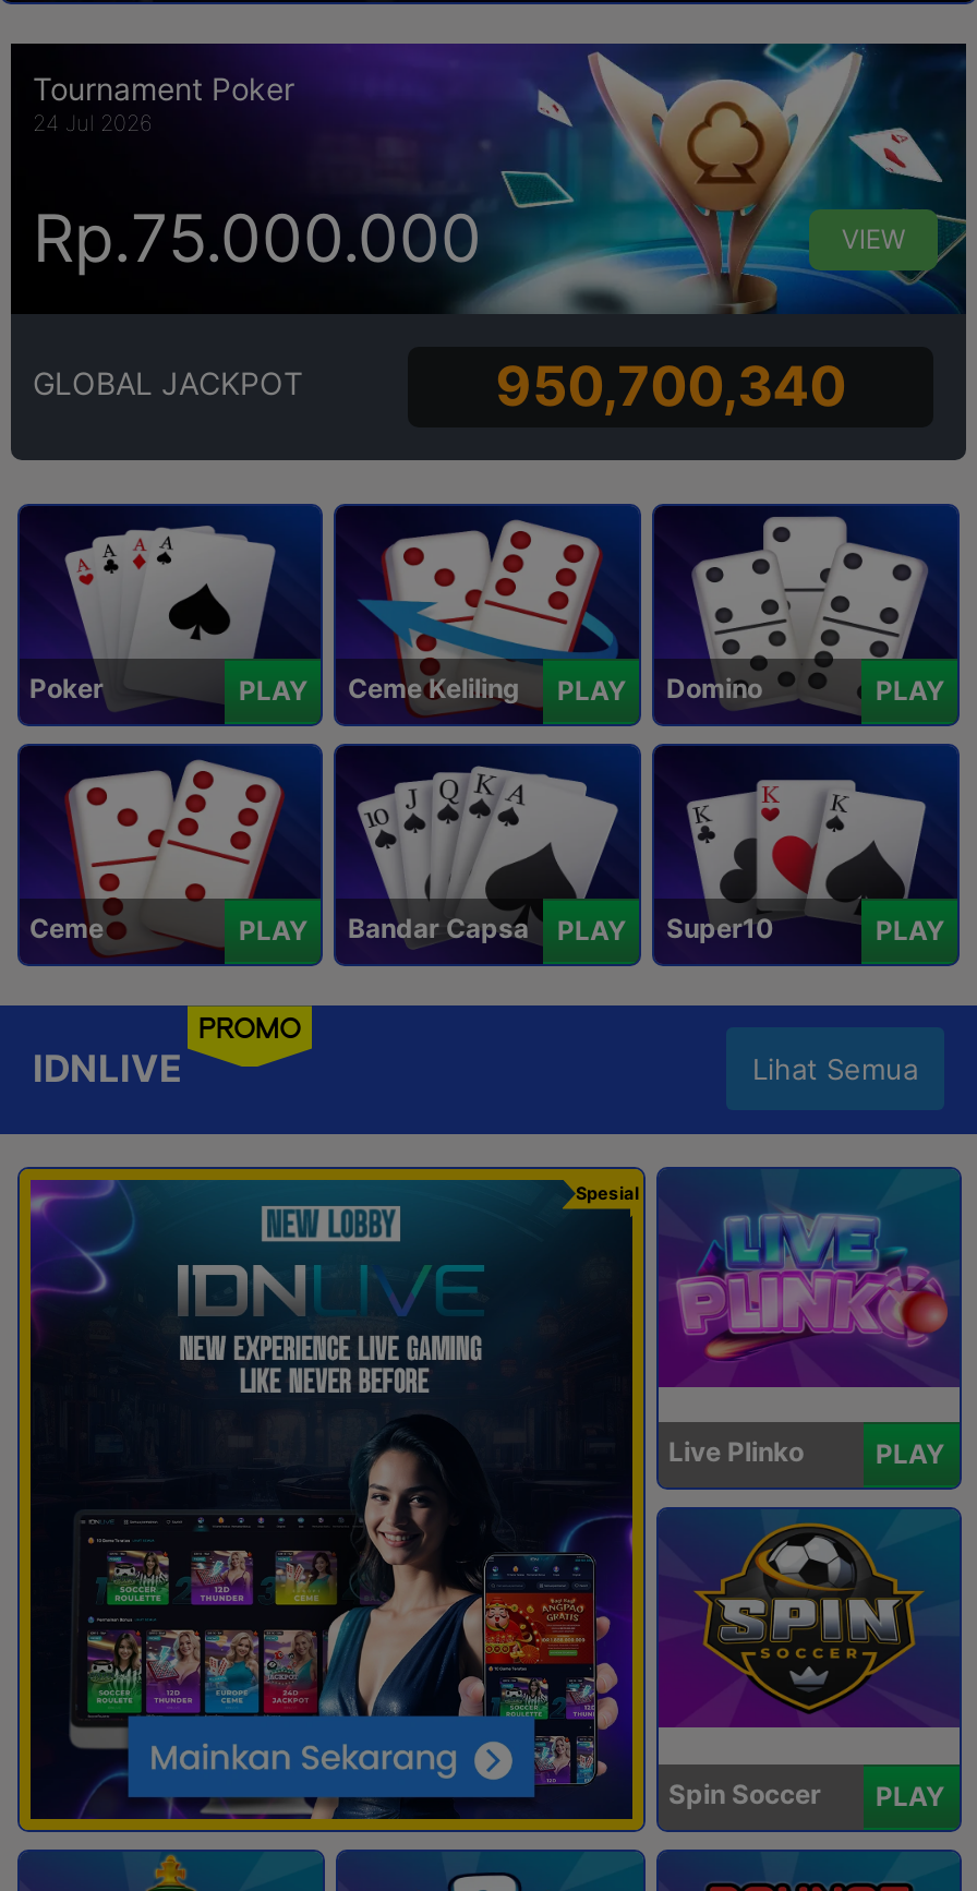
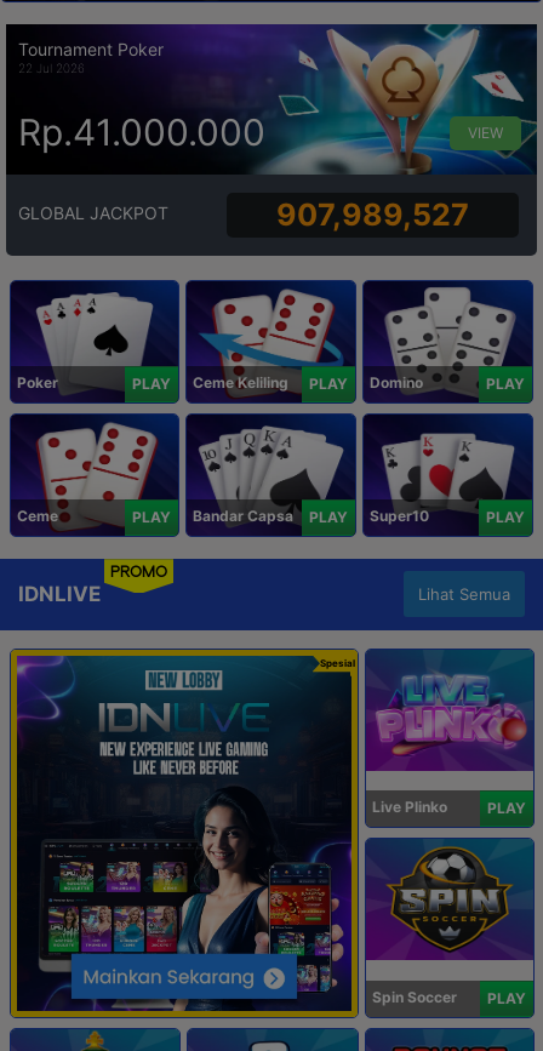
[33,108,153,134] 24 Jul 2026 -> [18,60,85,75] 22 Jul 2026
[33,198,482,277] Rp.75.000.000 -> [18,110,265,154] Rp.41.000.000
[495,354,846,419] 950,700,340 -> [276,197,469,233] 907,989,527

